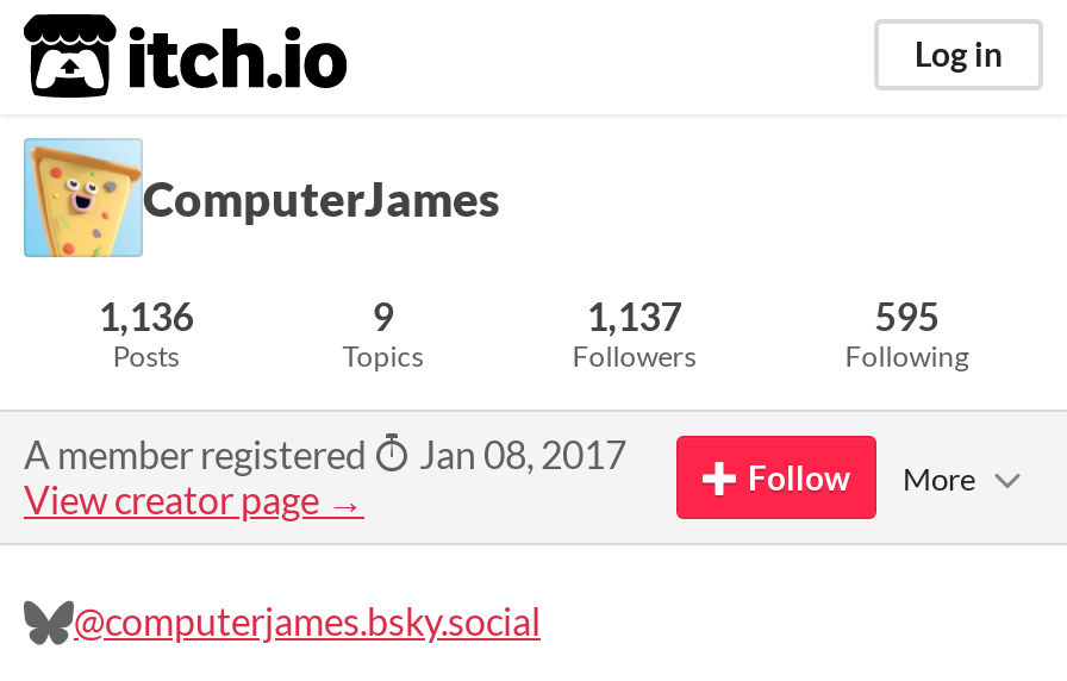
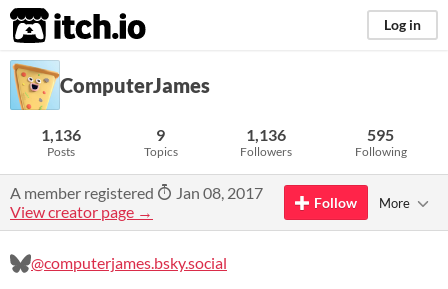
[586,293,682,338] 1,137 -> [246,125,286,144] 1,136

